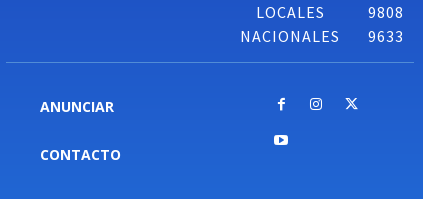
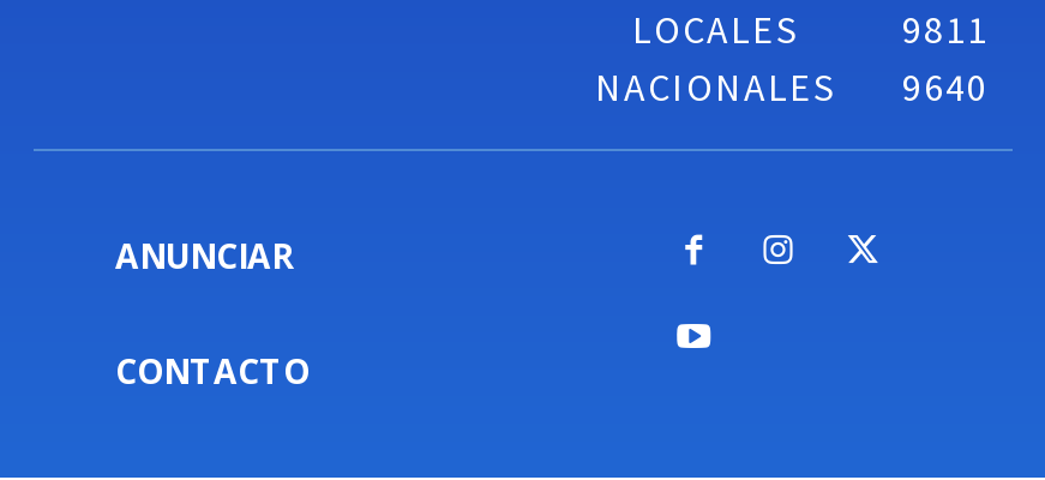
[368,2,404,22] 9808 -> [902,5,989,53] 9811
[240,26,404,46] NACIONALES 9633 -> [595,63,989,111] NACIONALES 9640

